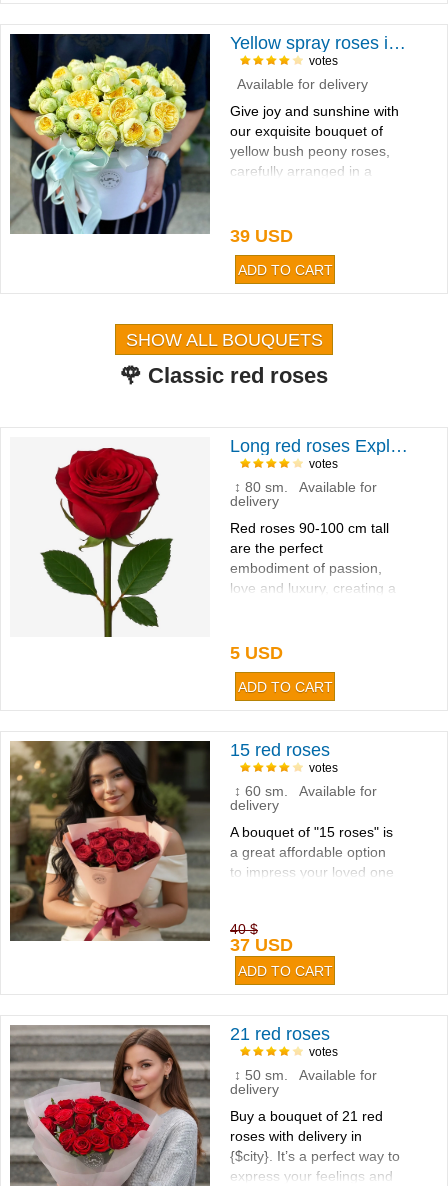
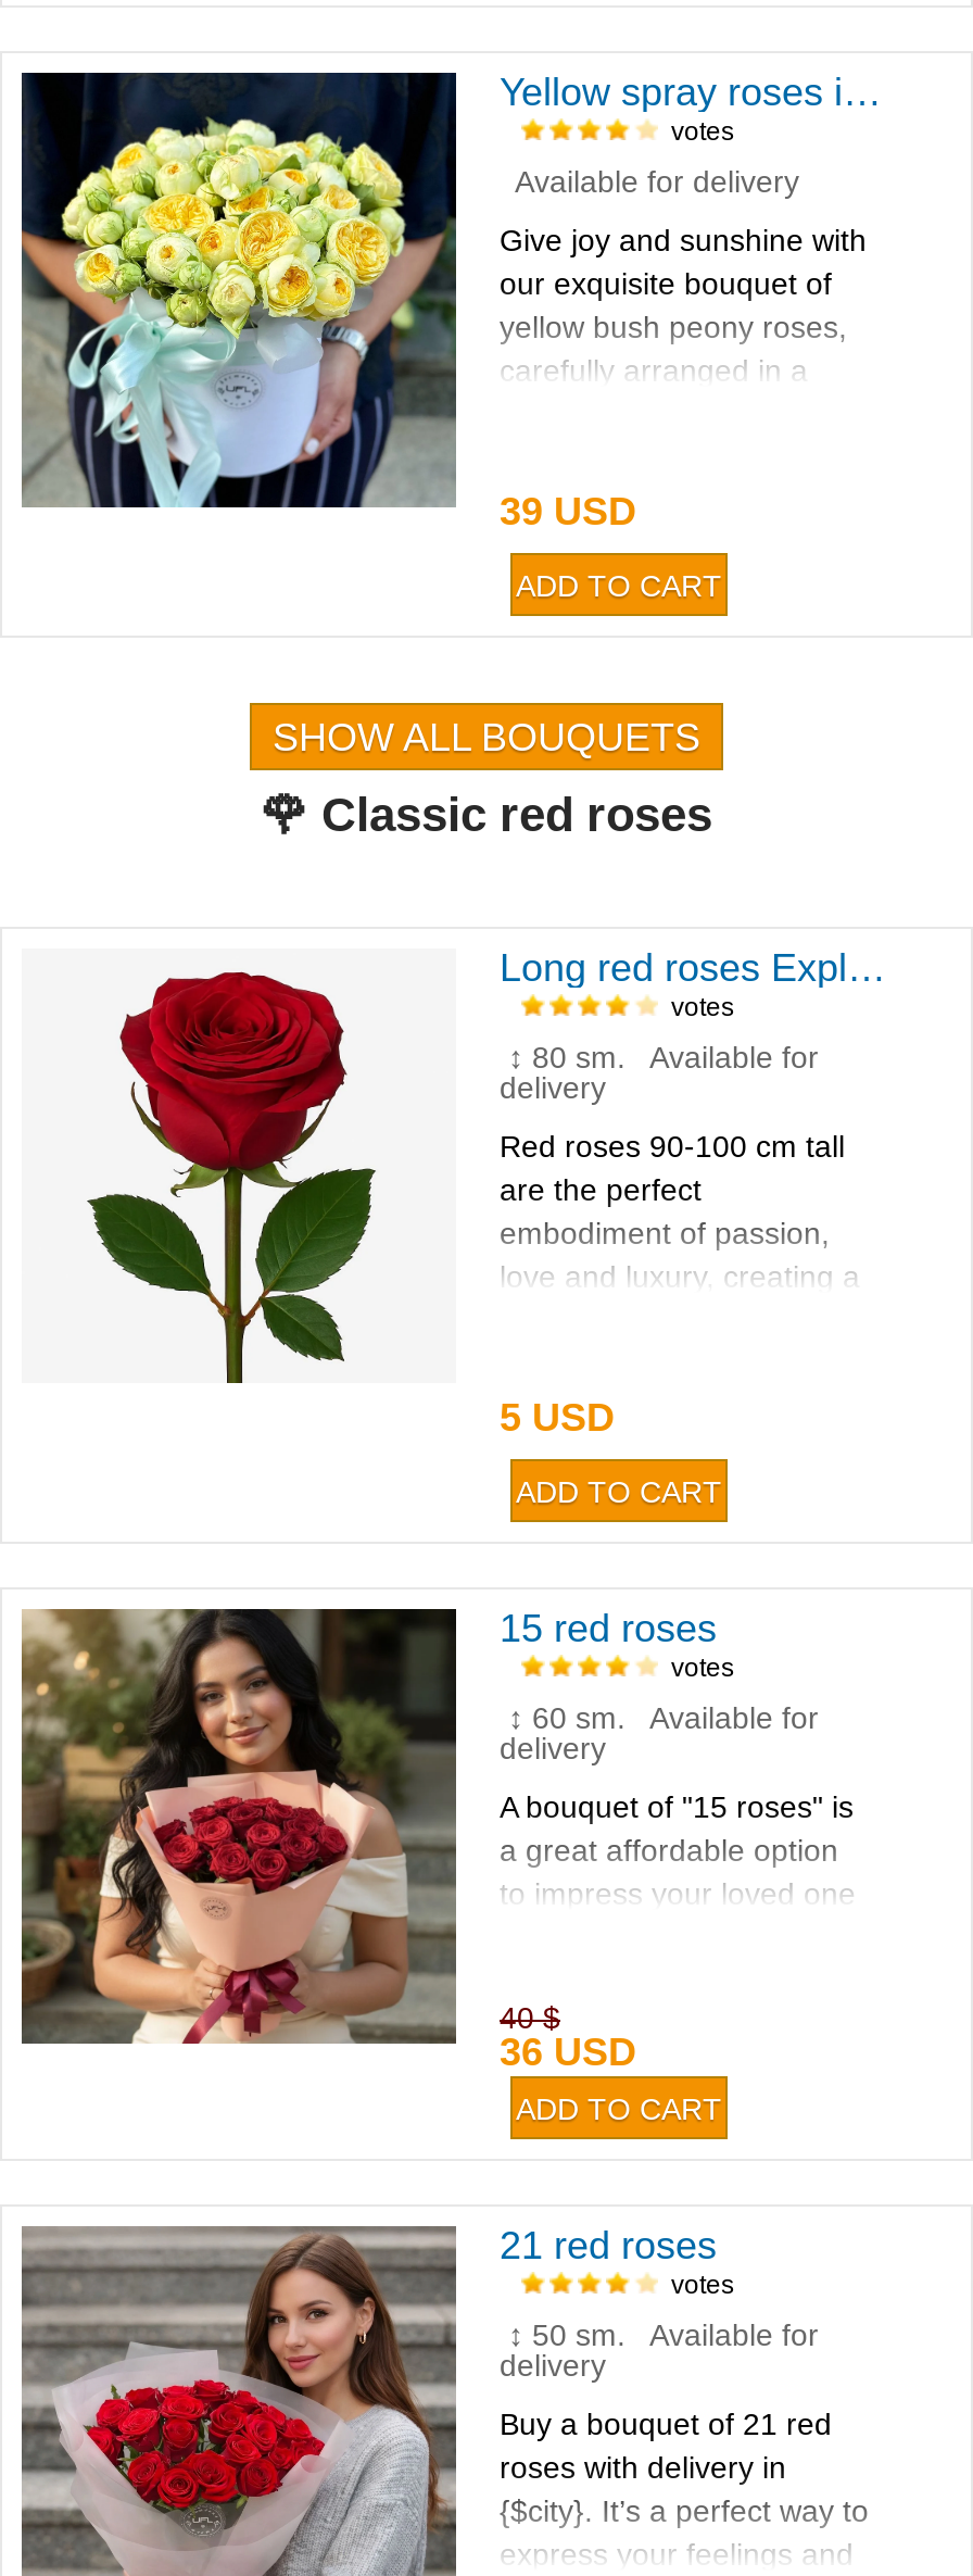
[230,935,293,955] 37 USD -> [500,2031,636,2074] 36 USD

